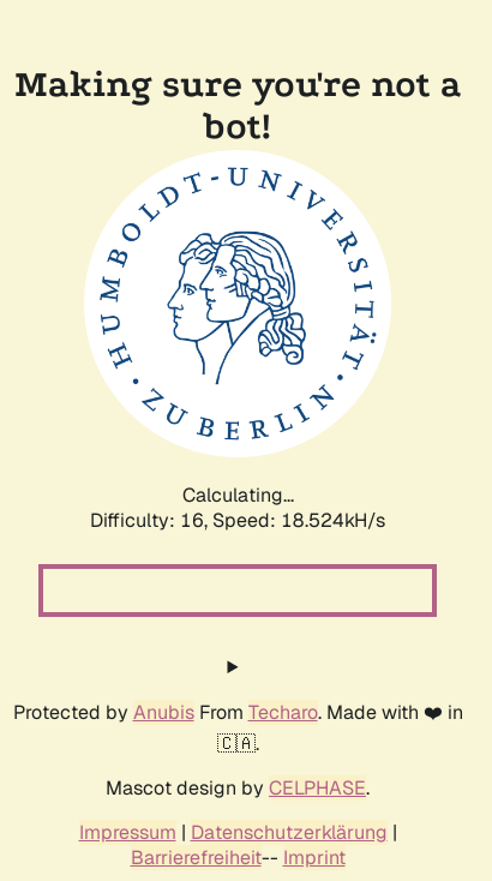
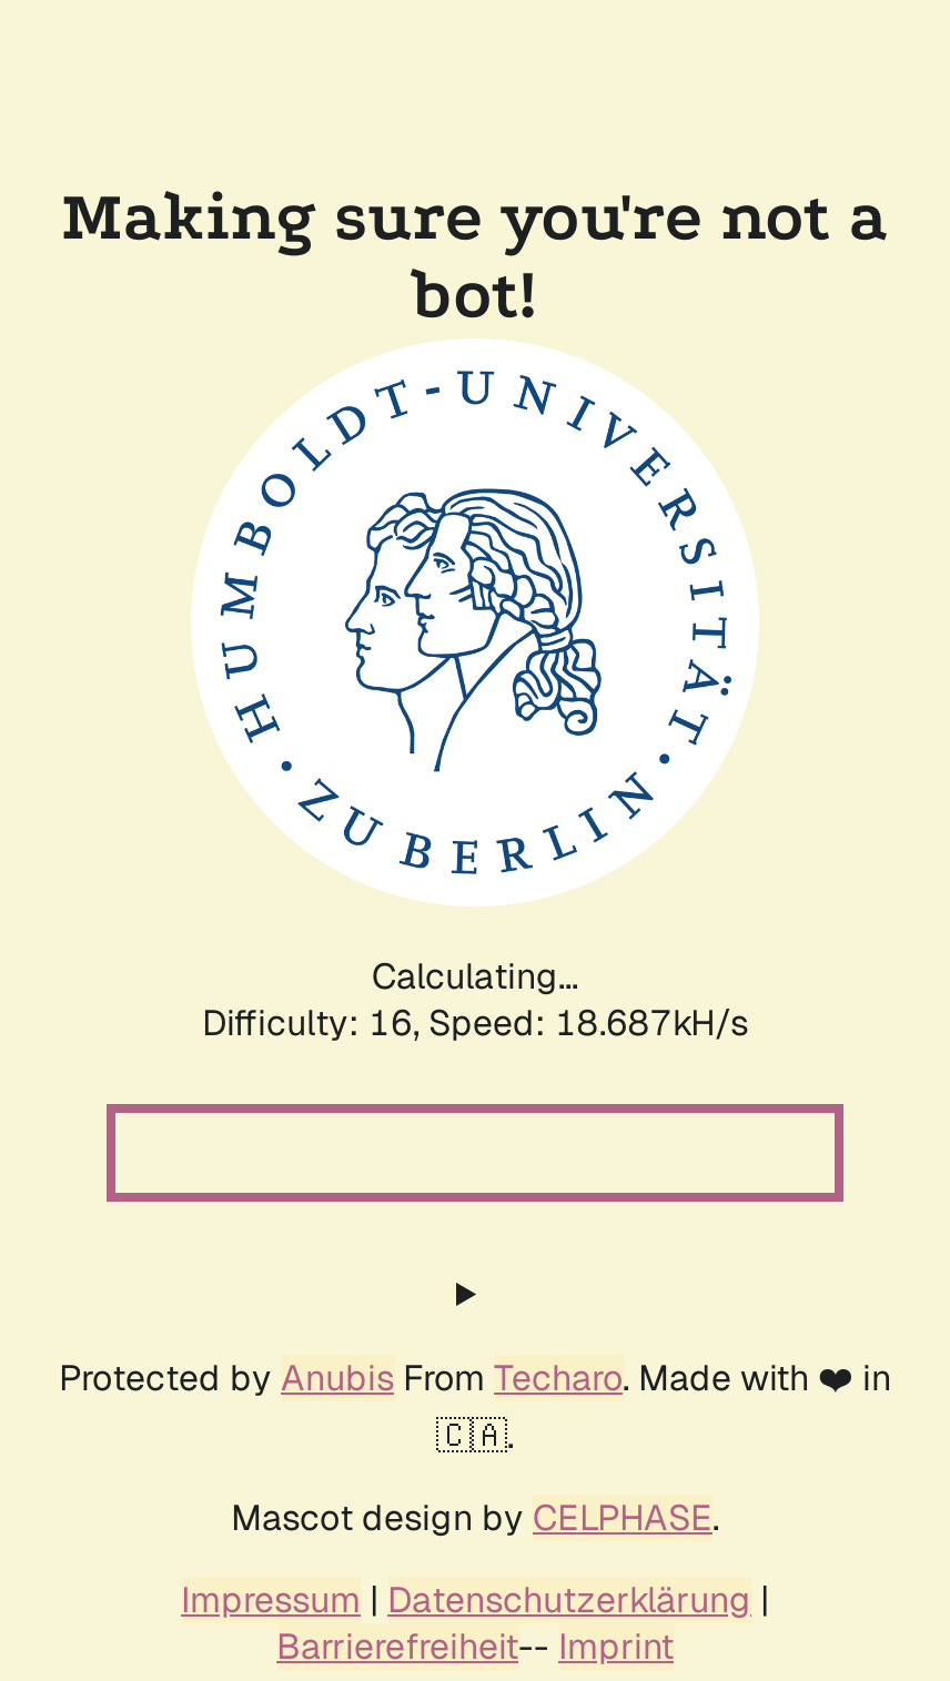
[90,508,385,533] Difficulty: 16, Speed: 18.524kH/s -> [202,1000,748,1046] Difficulty: 16, Speed: 18.687kH/s

